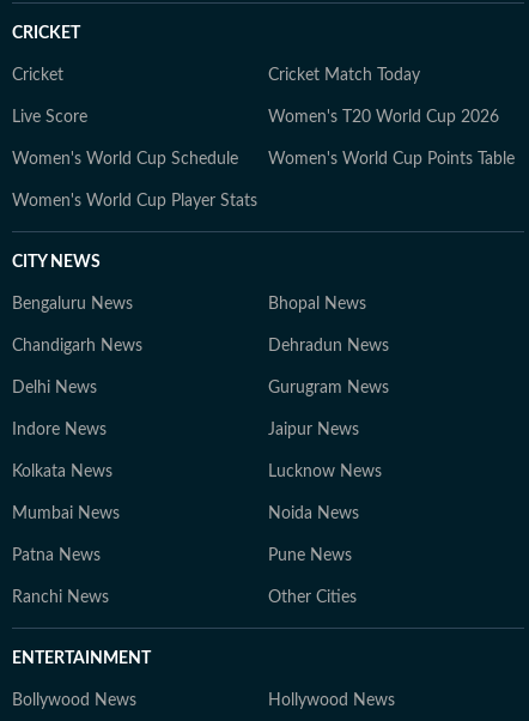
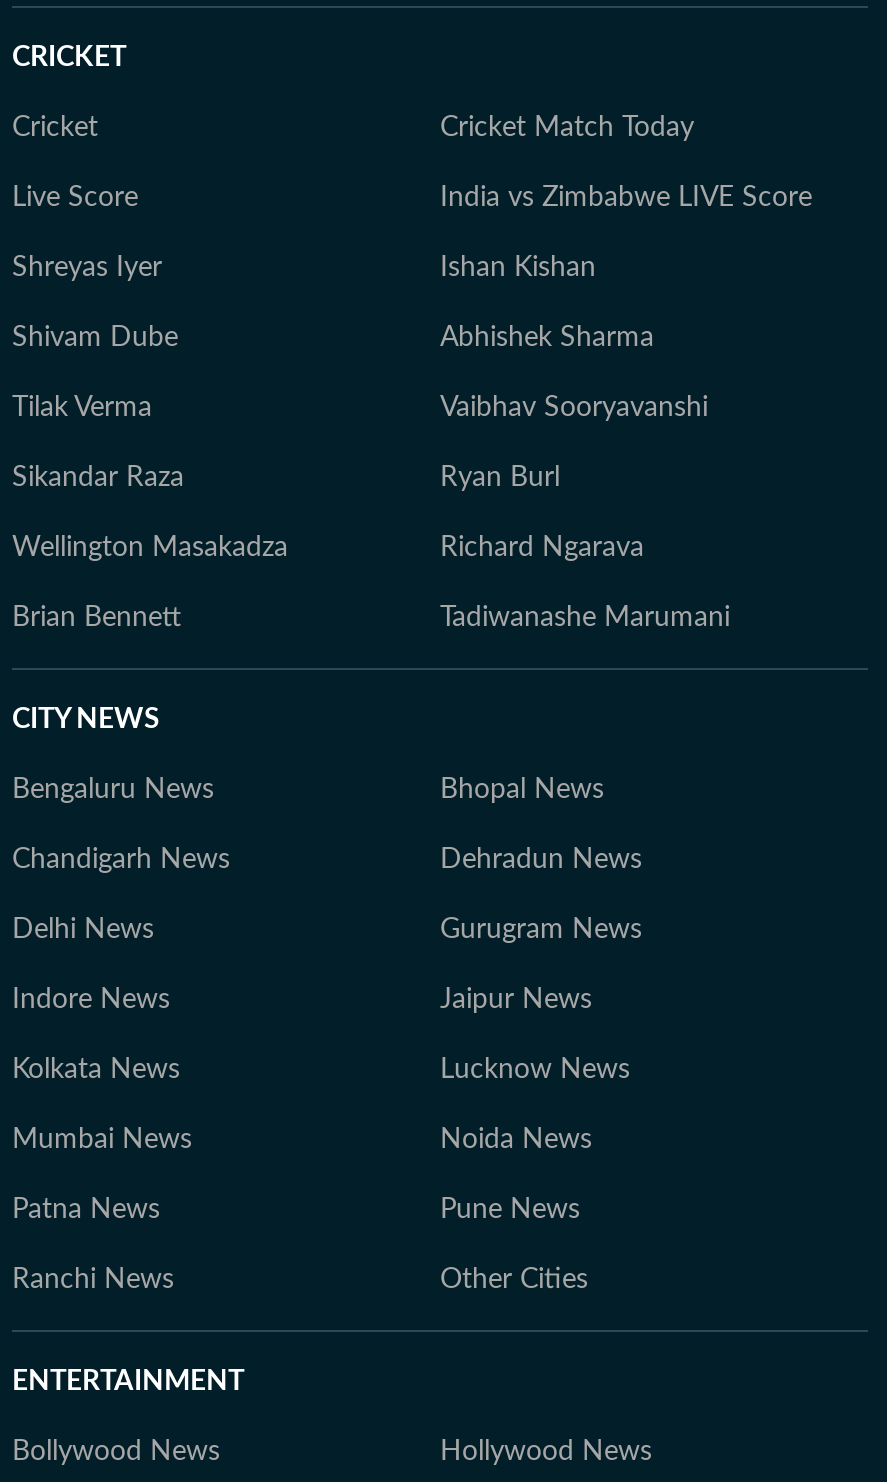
[12,109,515,210] Women's T20 World Cup 2026 | Women's World Cup Schedule | Women's World Cup Points Table | Women's World Cup Player Stats -> [12,184,812,632] India vs Zimbabwe LIVE Score | Shreyas Iyer | Ishan Kishan | Shivam Dube | Abhishek Sharma | Tilak Verma | Vaibhav Sooryavanshi | Sikandar Raza | Ryan Burl | Wellington Masakadza | Richard Ngarava | Brian Bennett | Tadiwanashe Marumani

